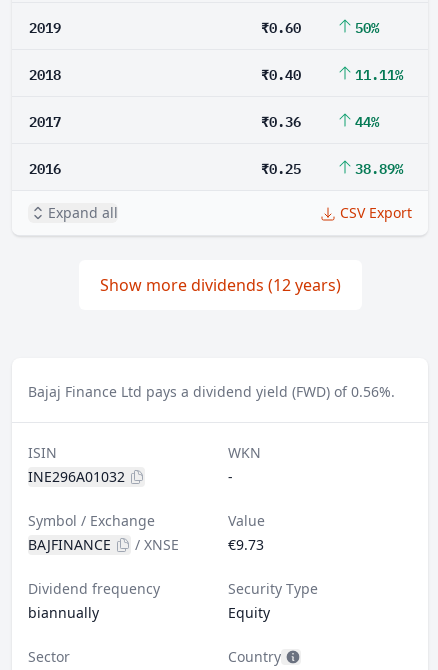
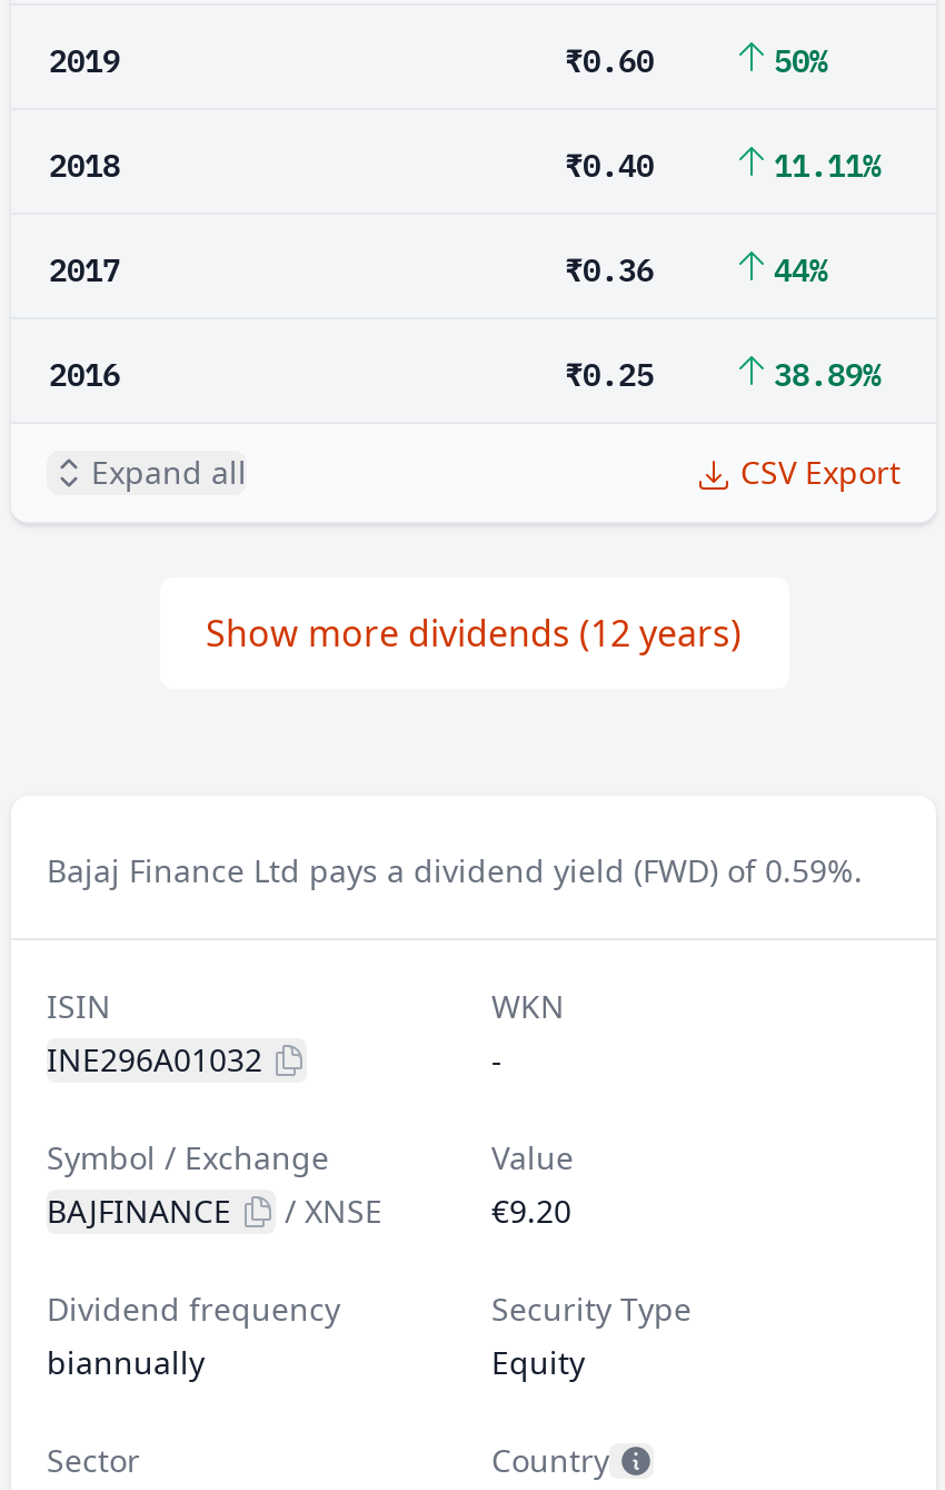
[28,382,395,401] Bajaj Finance Ltd pays a dividend yield (FWD) of 0.56%. -> [47,849,863,891] Bajaj Finance Ltd pays a dividend yield (FWD) of 0.59%.
[228,535,264,554] €9.73 -> [491,1190,571,1232] €9.20

